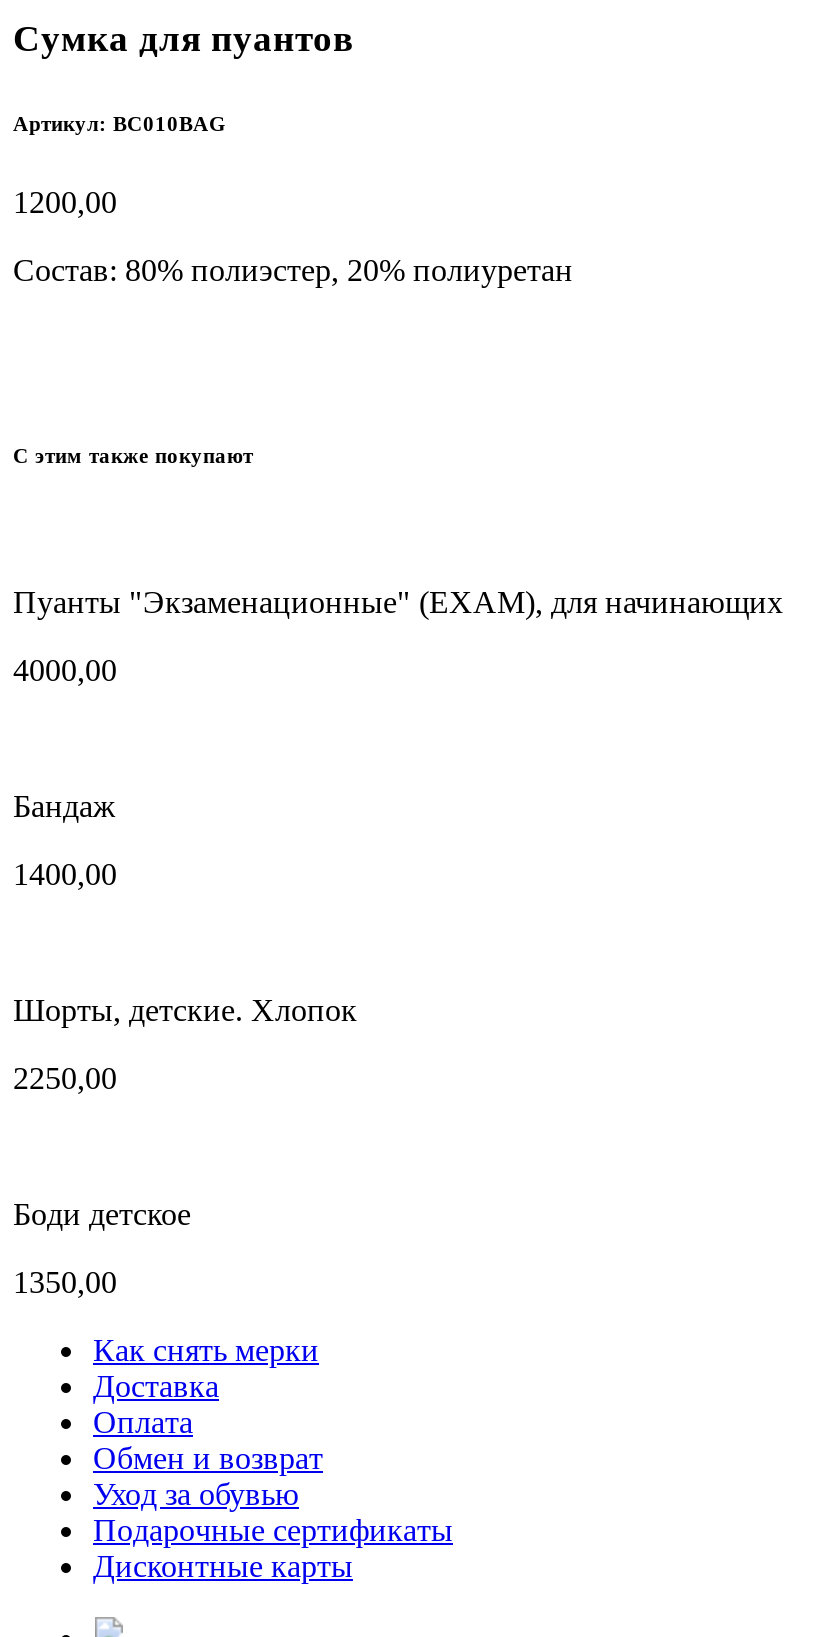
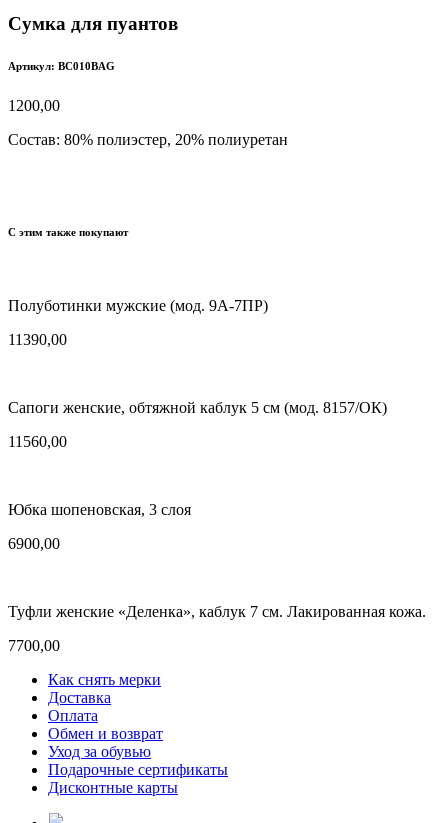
[13,586,783,620] Пуанты "Экзаменационные" (EXAM), для начинающих -> [8,297,268,314] Полуботинки мужские (мод. 9А-7ПР)
[13,654,117,688] 4000,00 -> [8,331,67,348] 11390,00
[13,790,115,824] Бандаж -> [8,399,387,416] Сапоги женские, обтяжной каблук 5 см (мод. 8157/ОК)
[13,858,117,892] 1400,00 -> [8,433,67,450] 11560,00
[13,994,357,1028] Шорты, детские. Хлопок -> [8,501,191,518] Юбка шопеновская, 3 слоя
[13,1062,117,1096] 2250,00 -> [8,535,60,552] 6900,00
[13,1198,191,1232] Боди детское -> [8,603,426,620] Туфли женские «Деленка», каблук 7 см. Лакированная кожа.
[13,1266,117,1300] 1350,00 -> [8,637,60,654] 7700,00

